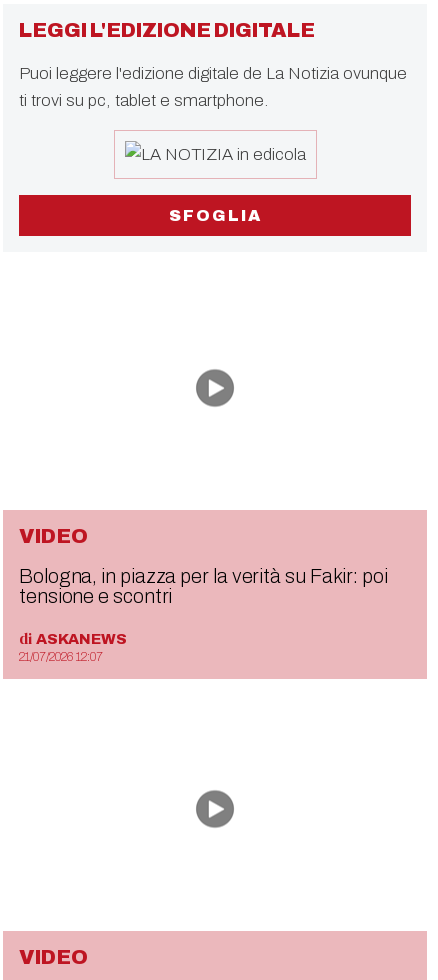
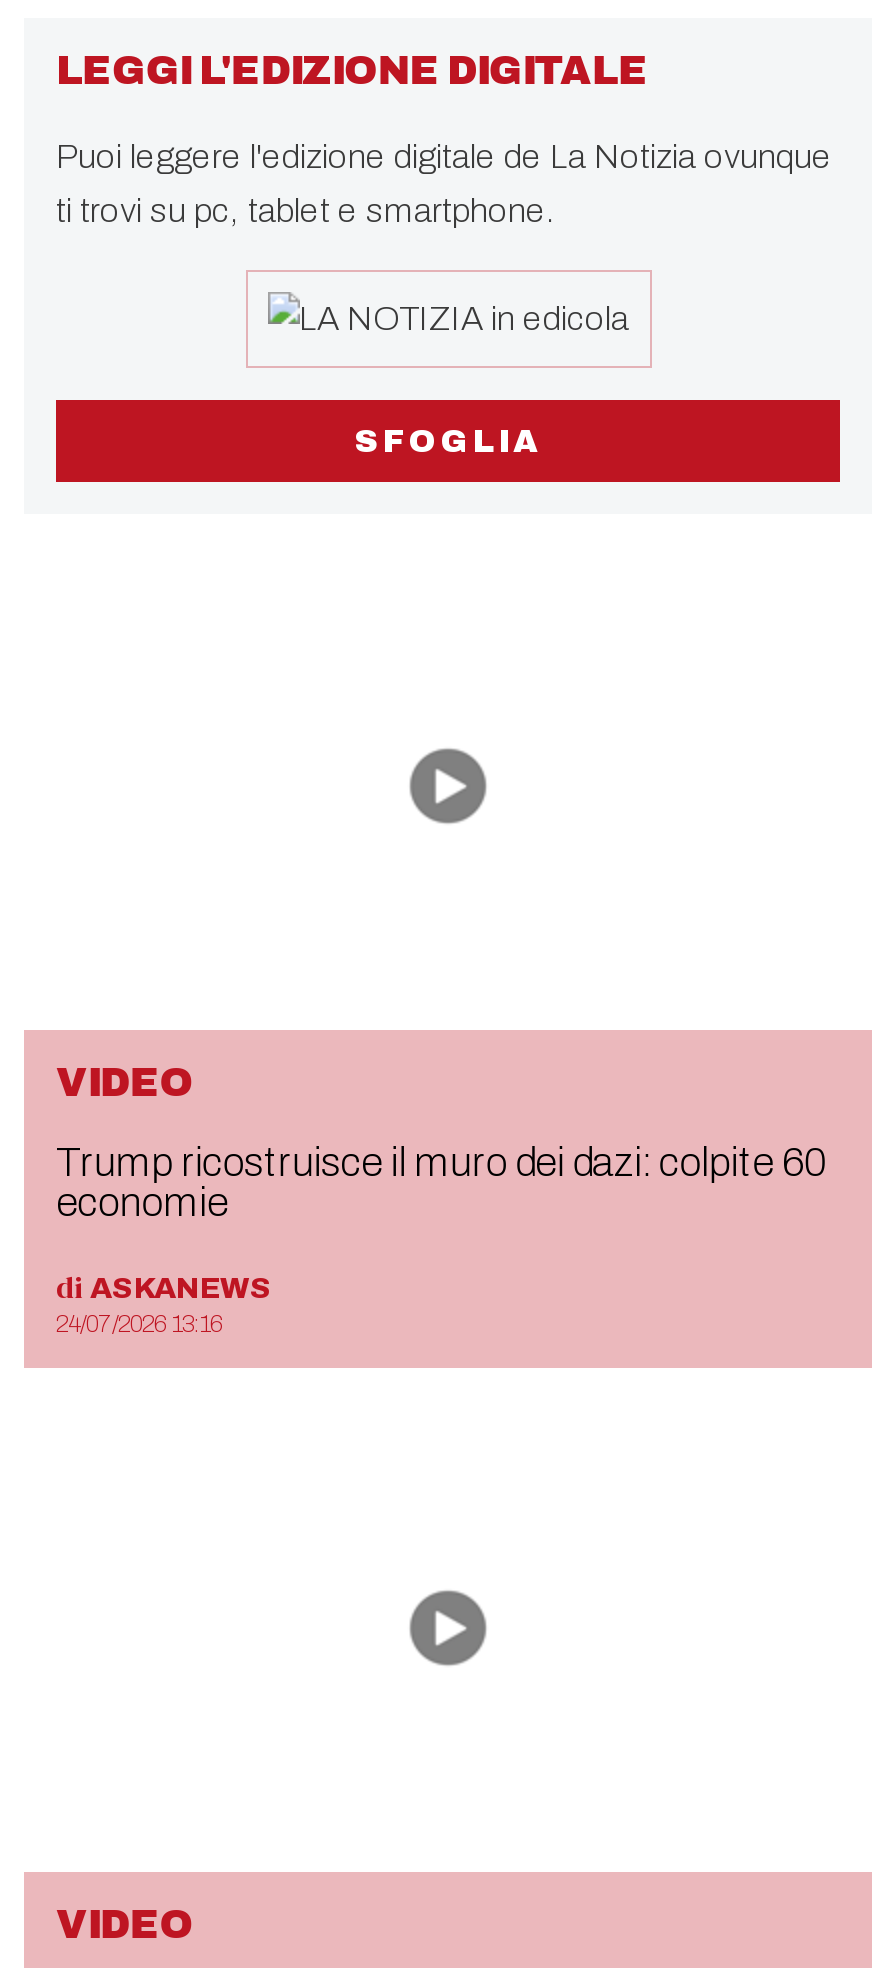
[19,564,388,606] Bologna, in piazza per la verità su Fakir: poi | tensione e scontri -> [56,1140,826,1224] Trump ricostruisce il muro dei dazi: colpite 60 | economie
[19,649,103,663] 21/07/2026 12:07 -> [56,1310,222,1338] 24/07/2026 13:16

